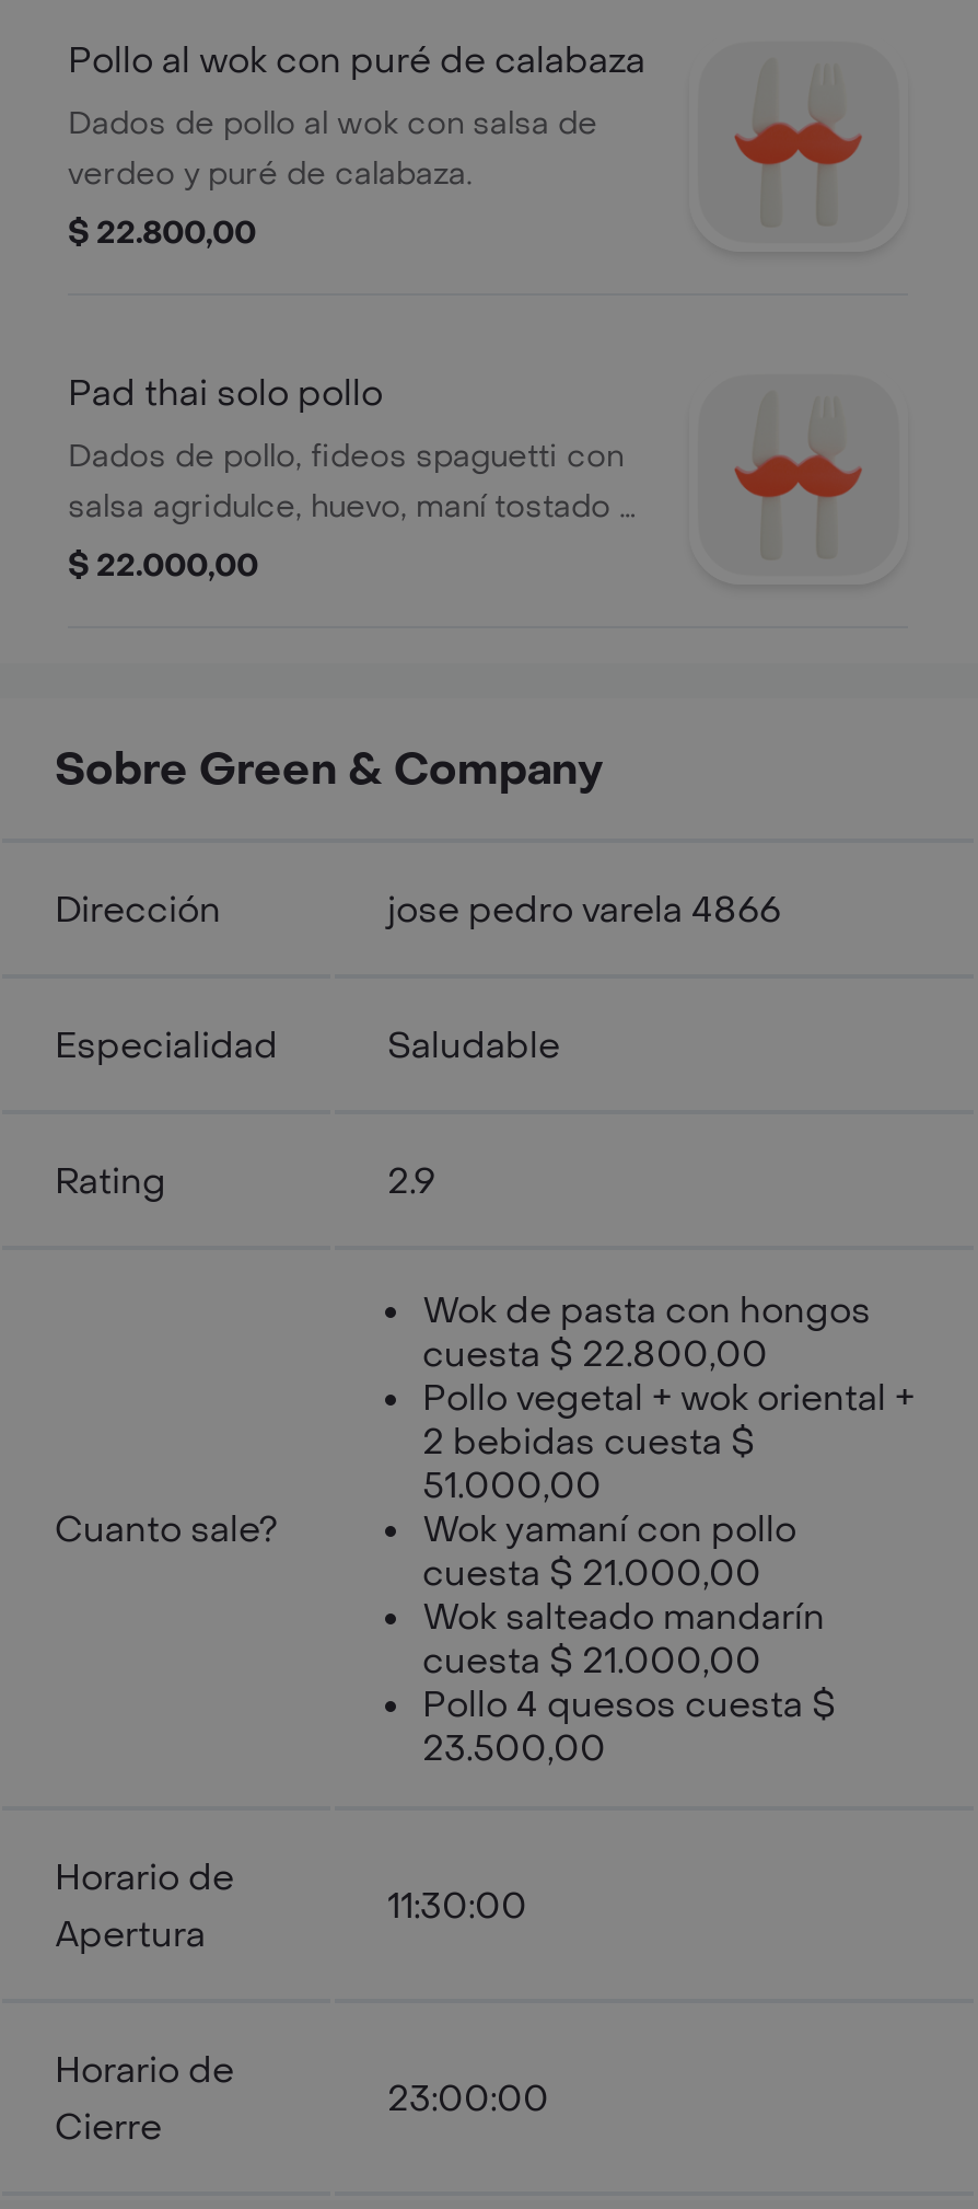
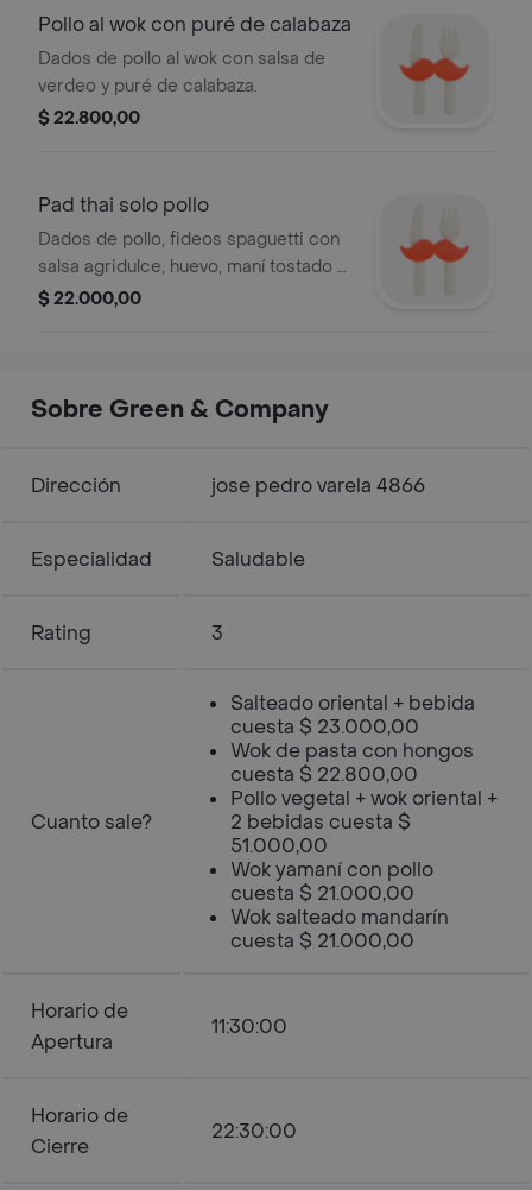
[387,1158,435,1204] 2.9 -> [211,621,223,646] 3
none -> [230,691,475,739] Salteado oriental + bebida | cuesta $ 23.000,00
moved [422,1287,915,1684] -> [230,738,498,953]: Wok de pasta con hongos | cuesta $ 22.800,00 | Pollo vegetal + wok oriental + | ... | Wok salteado mandarín | cuesta $ 21.000,00
[422,1681,836,1771] Pollo 4 quesos cuesta $ | 23.500,00 -> none
[387,2075,549,2121] 23:00:00 -> [211,1119,297,1144] 22:30:00

